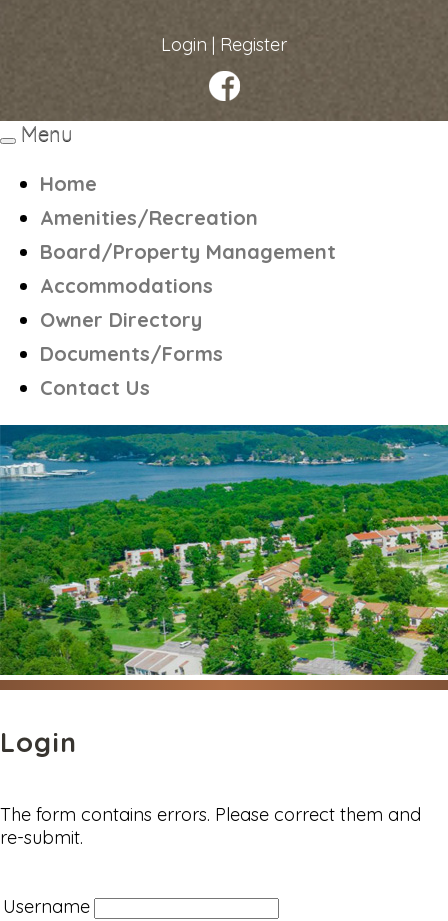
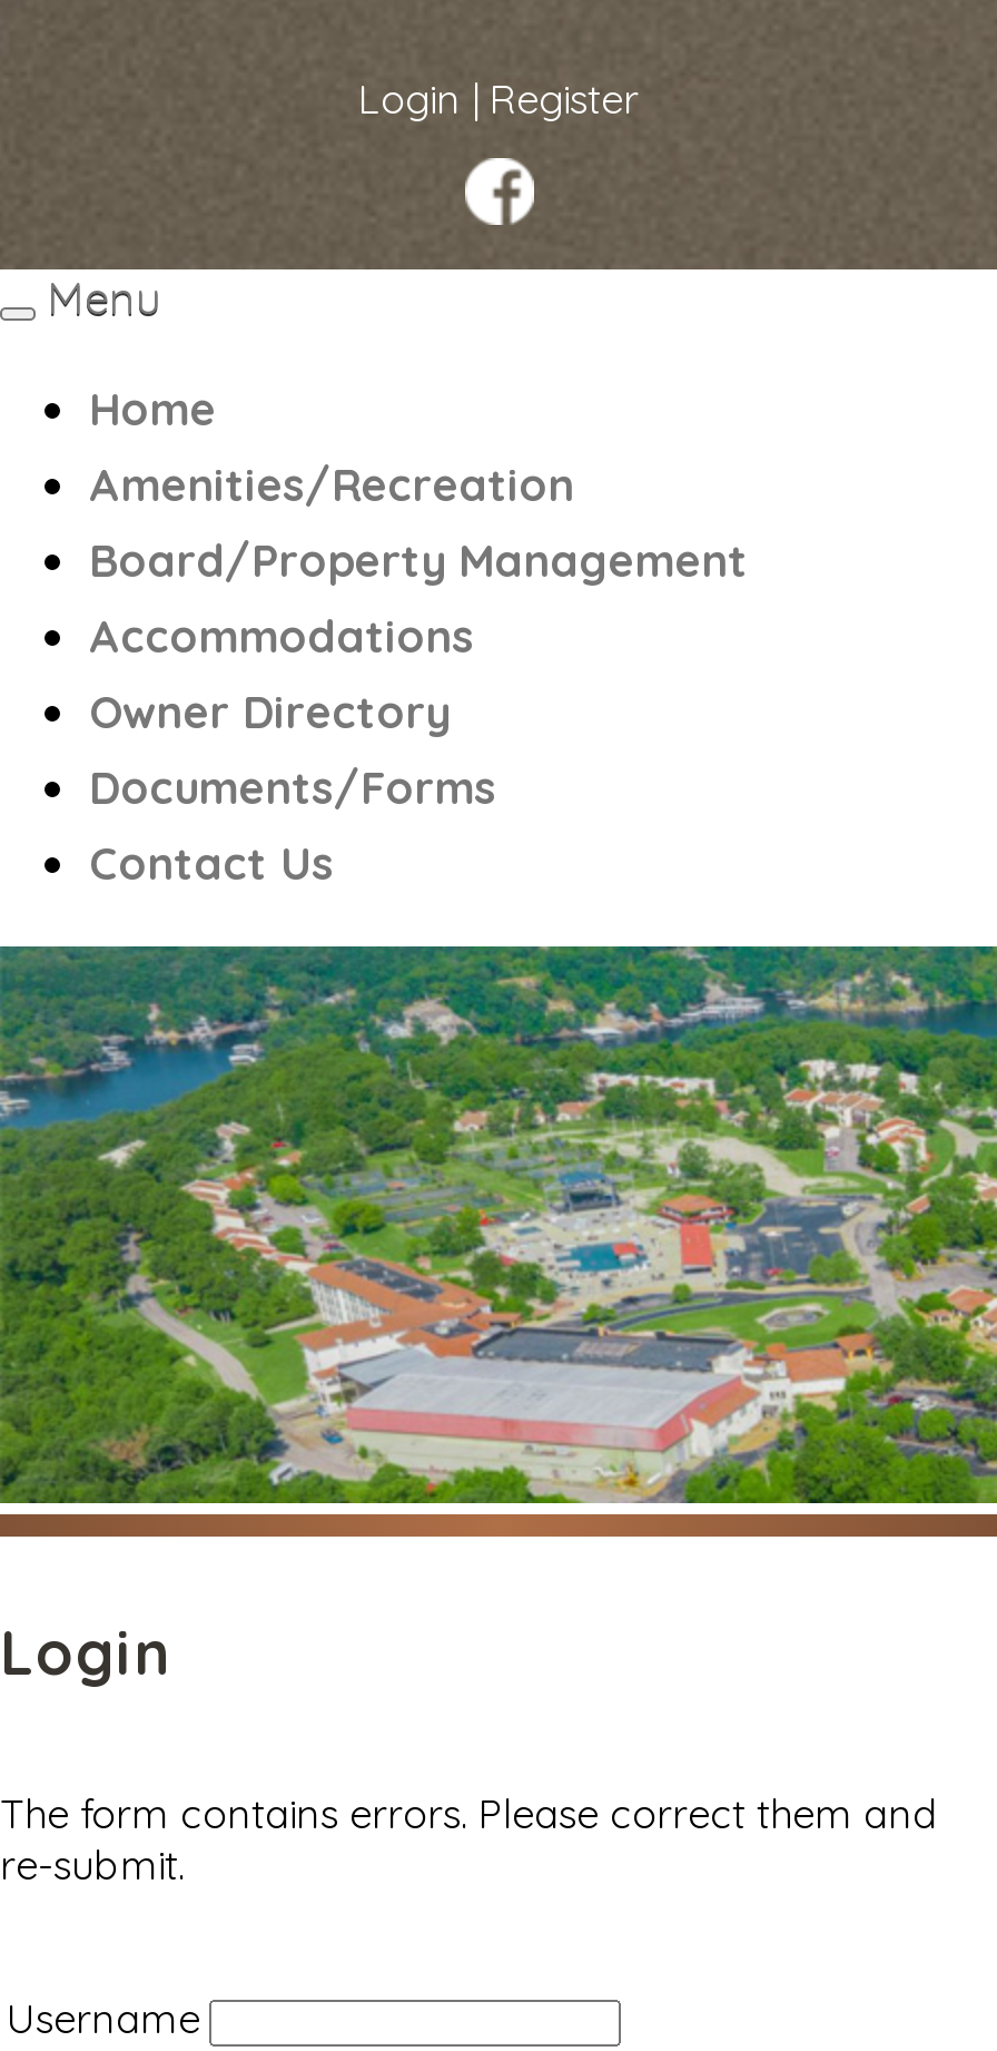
[3,424,445,676] [image] -> [7,944,990,1505] [image]

